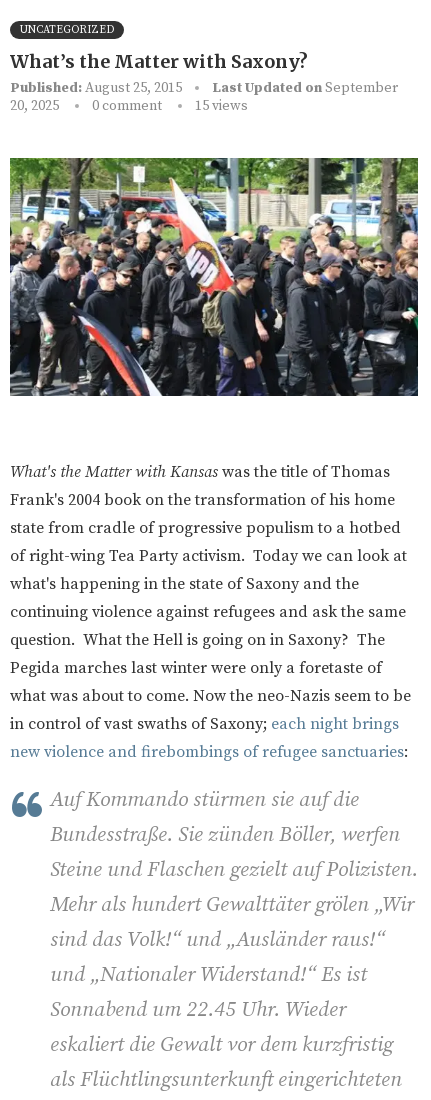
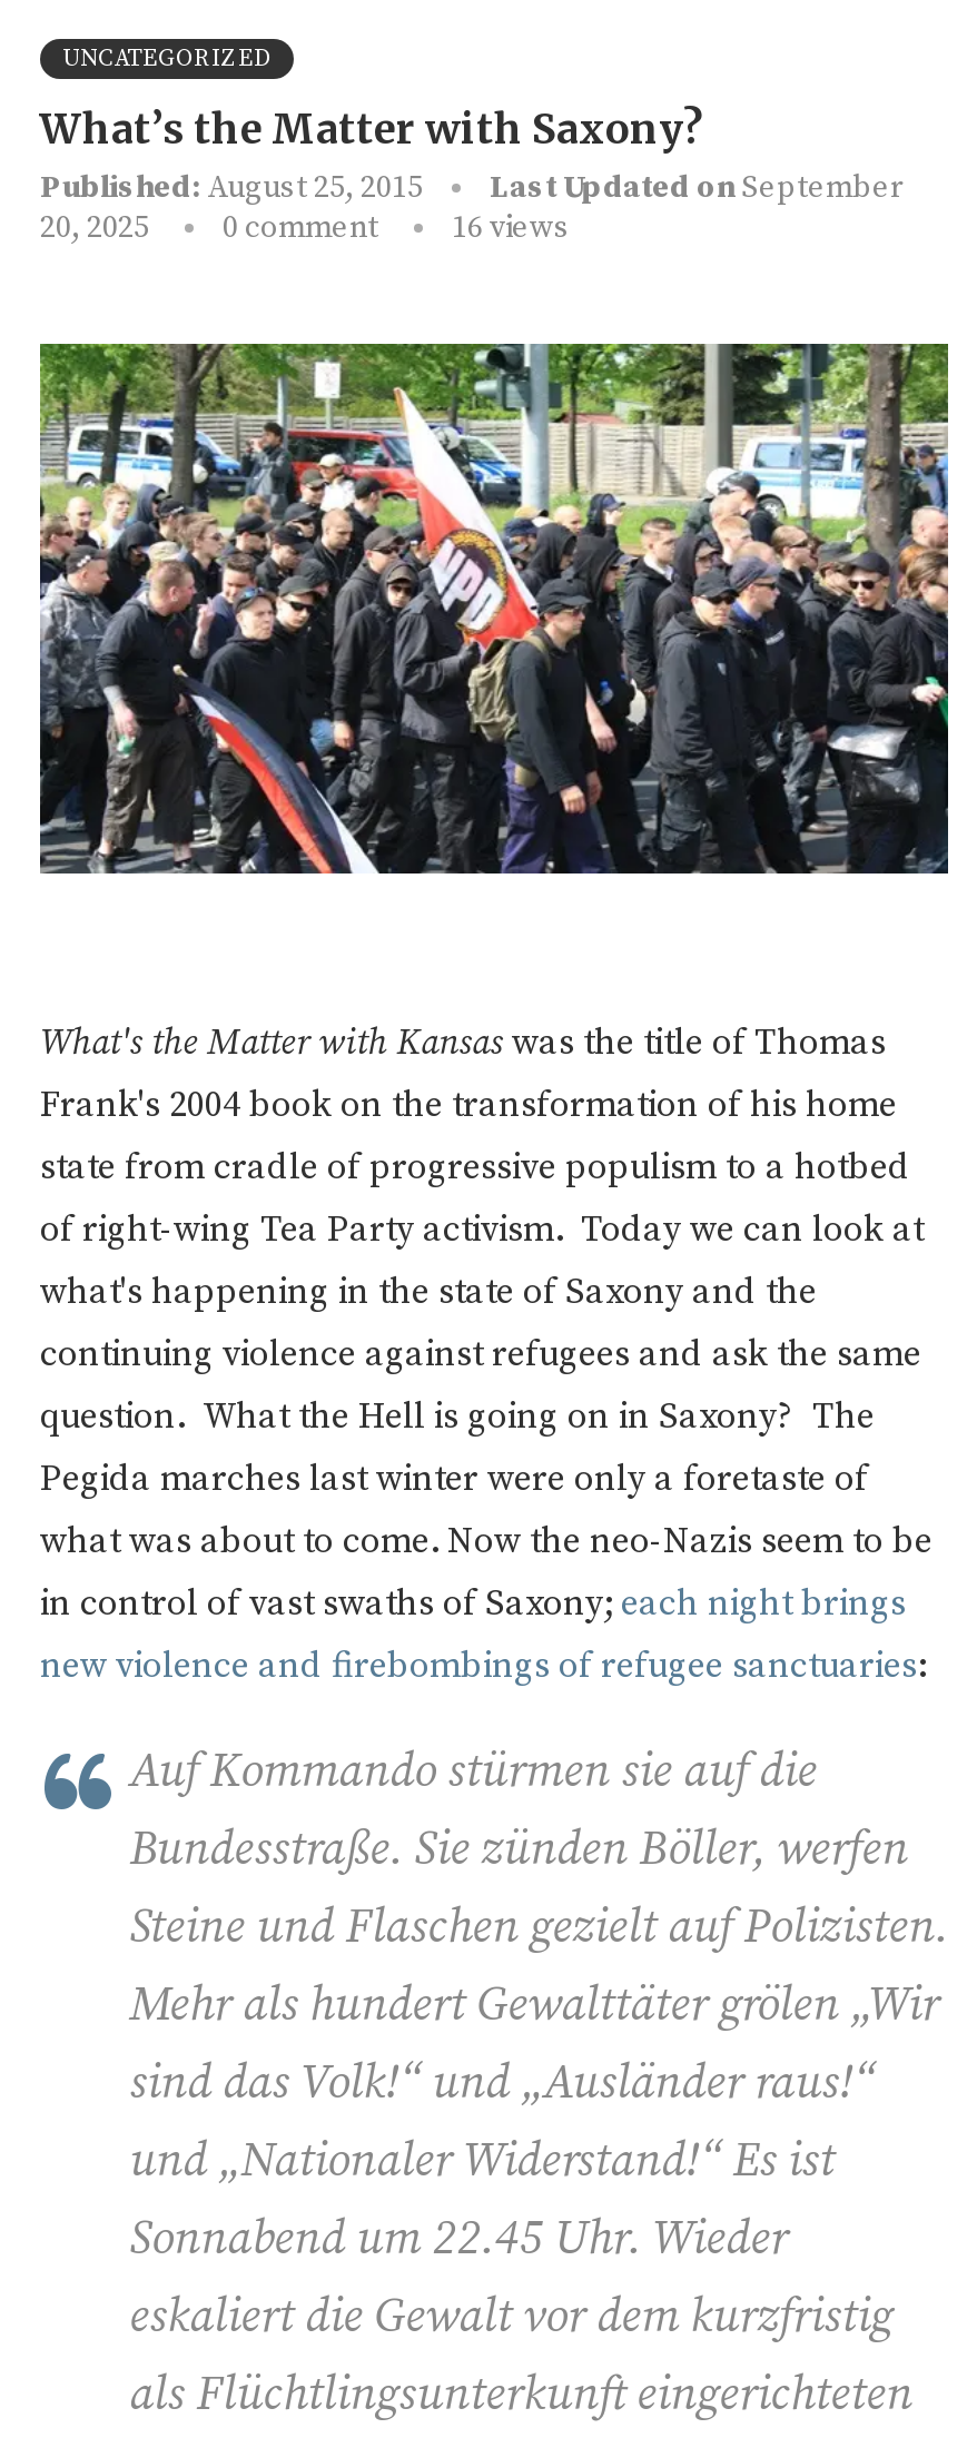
[10,97,248,115] 20, 2025 0 comment 15 views -> [40,208,570,248] 20, 2025 0 comment 16 views

